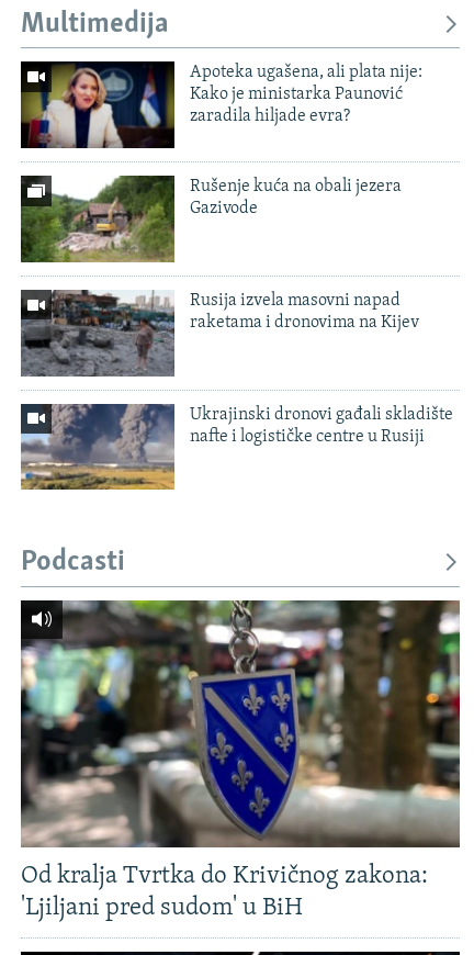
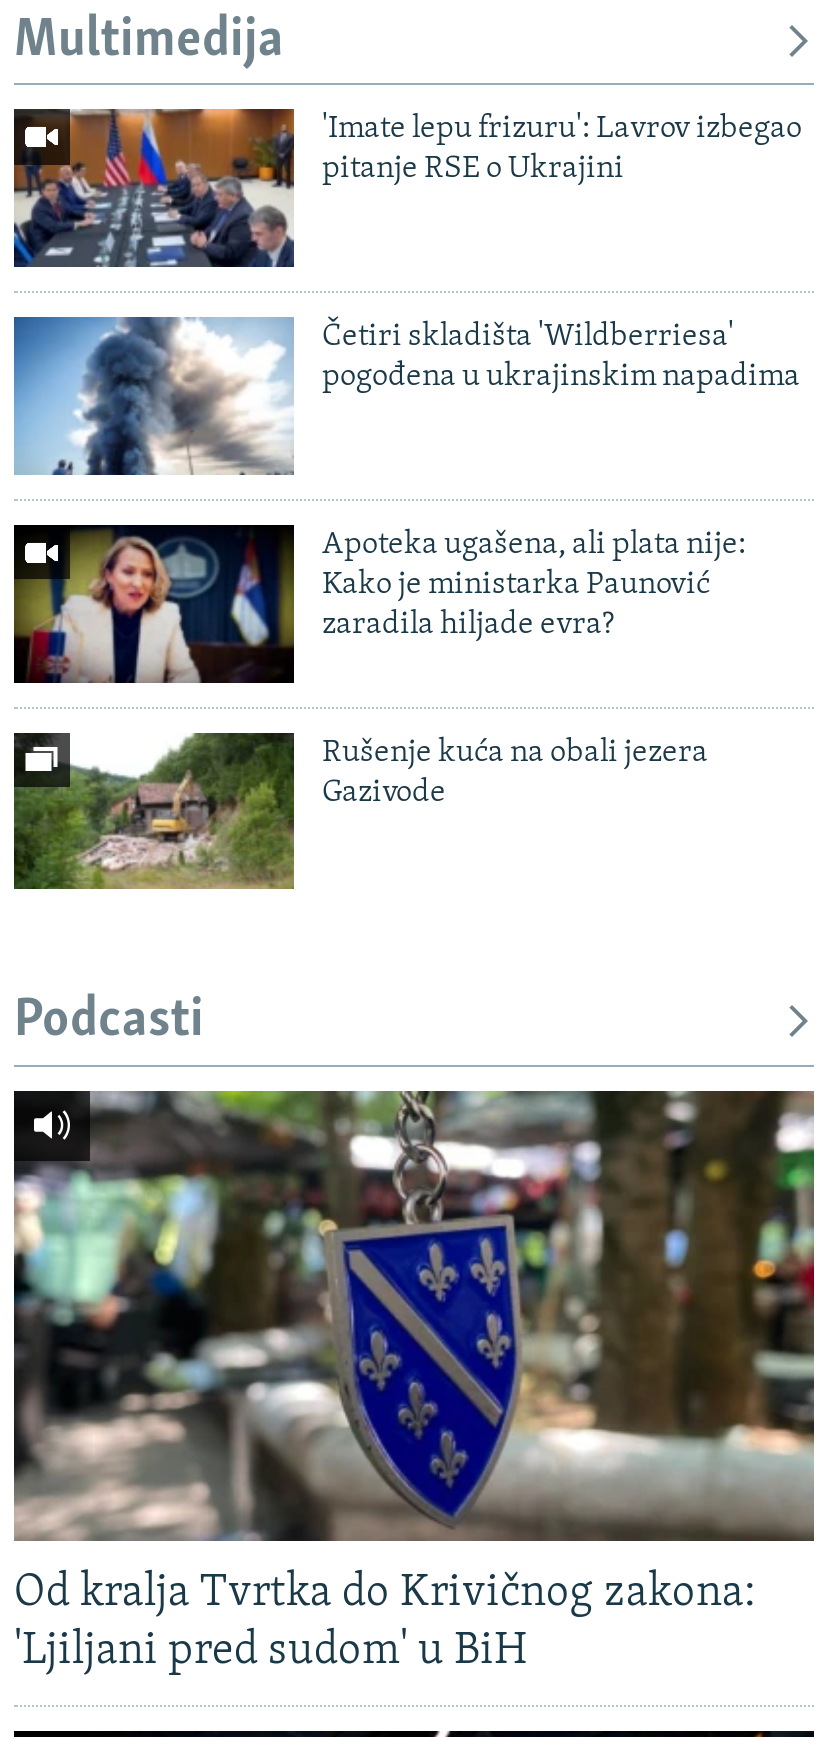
none -> [12,107,802,269] [image] | 'Imate lepu frizuru': Lavrov izbegao | pitanje RSE o Ukrajini
none -> [12,315,800,477] [image] | Četiri skladišta 'Wildberriesa' | pogođena u ukrajinskim napadima
moved [21,60,422,217] -> [14,523,746,808]: [image] | Apoteka ugašena, ali plata nije: | Kako je ministarka Paunović | zaradila hiljade evra? | Rušenje kuća na obali jezera | Gazivode
moved [20,175,177,263] -> [12,731,298,893]: [image]
[20,289,419,378] [image] | Rusija izvela masovni napad | raketama i dronovima na Kijev -> none
[20,403,453,491] [image] | Ukrajinski dronovi gađali skladište | nafte i logističke centre u Rusiji -> none

